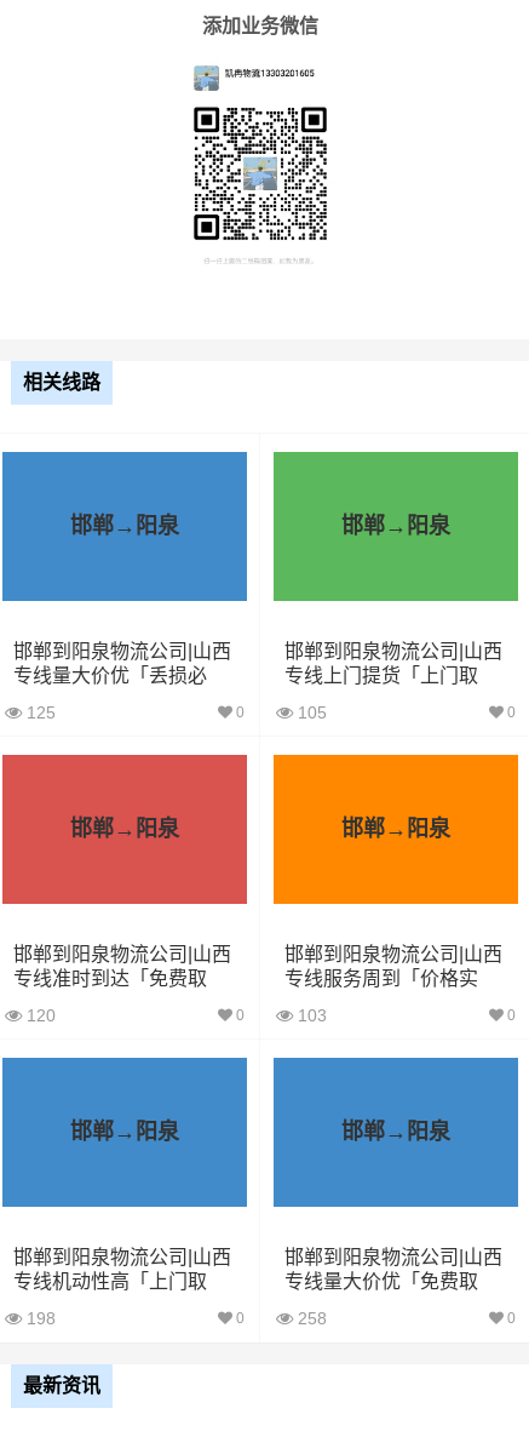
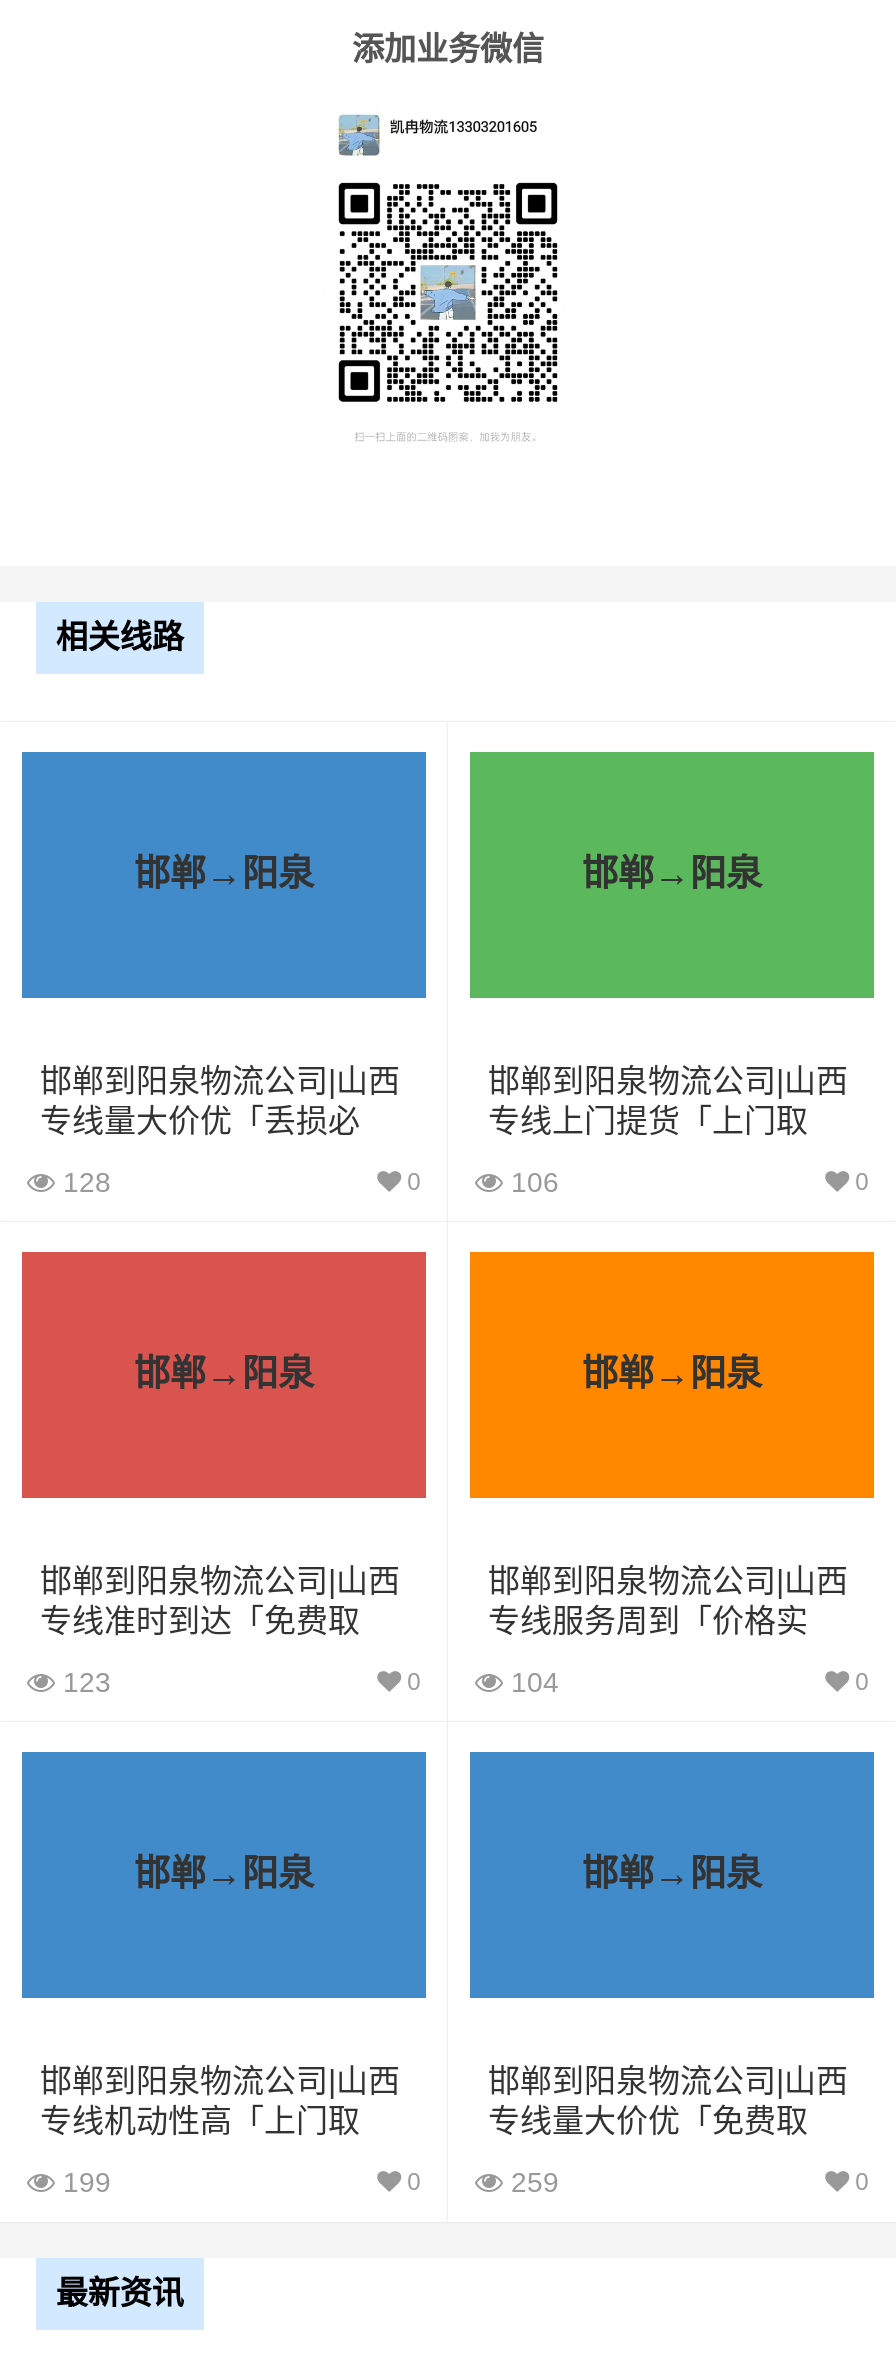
[22,703,56,722] 125 -> [55,1166,111,1198] 128
[293,703,327,722] 105 -> [503,1166,559,1198] 106
[22,1006,56,1025] 120 -> [55,1666,111,1698] 123
[293,1006,327,1025] 103 -> [503,1666,559,1698] 104
[22,1309,56,1328] 198 -> [55,2166,111,2198] 199
[293,1309,327,1328] 258 -> [503,2166,559,2198] 259

